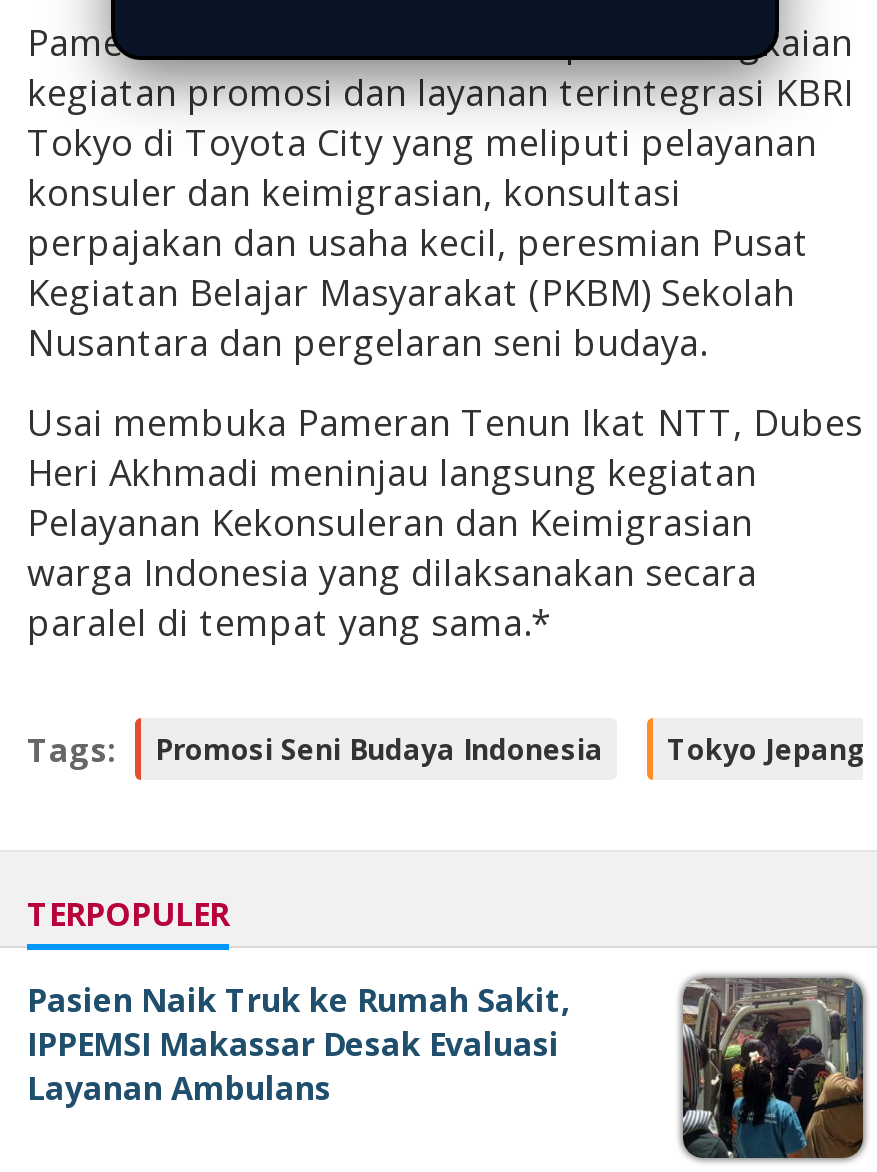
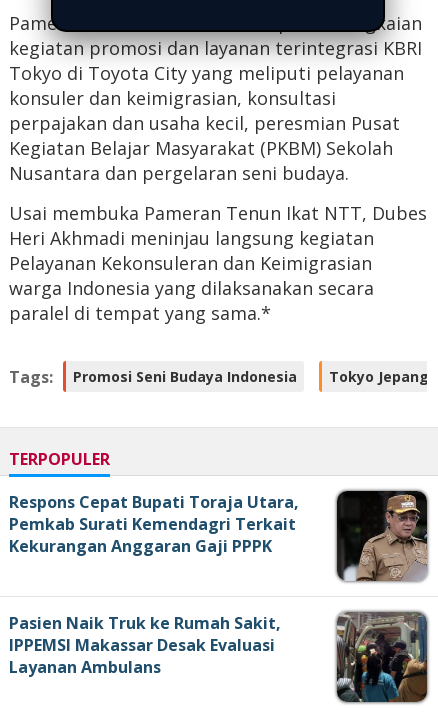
none -> [9,491,427,582] [image] | Respons Cepat Bupati Toraja Utara, | Pemkab Surati Kemendagri Terkait | Kekurangan Anggaran Gaji PPPK

